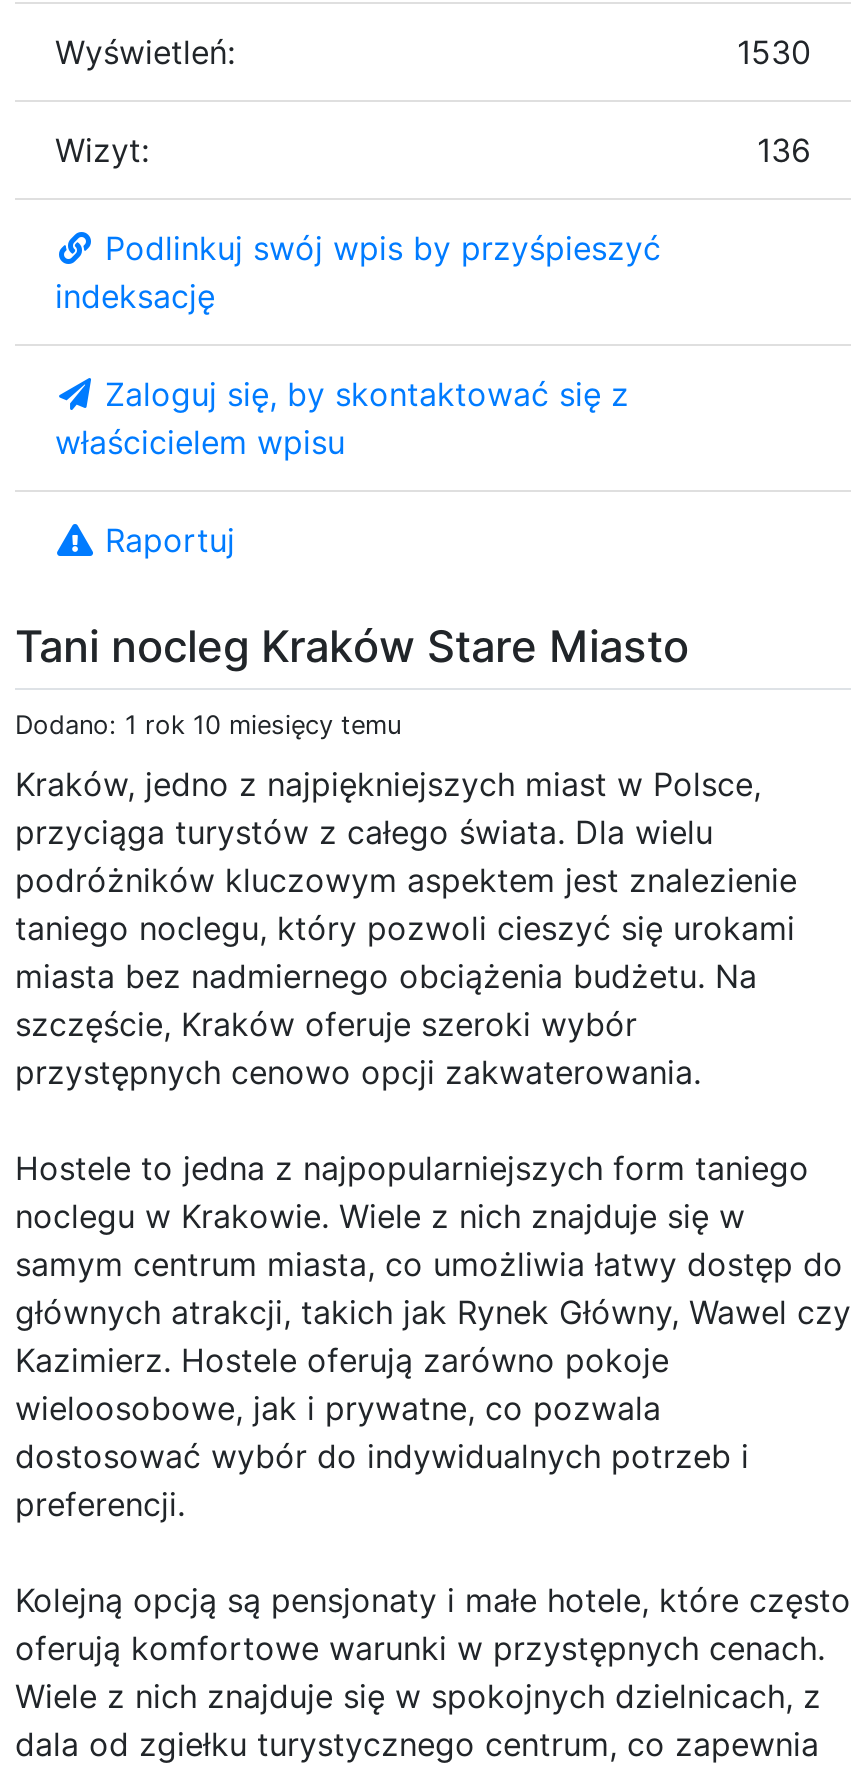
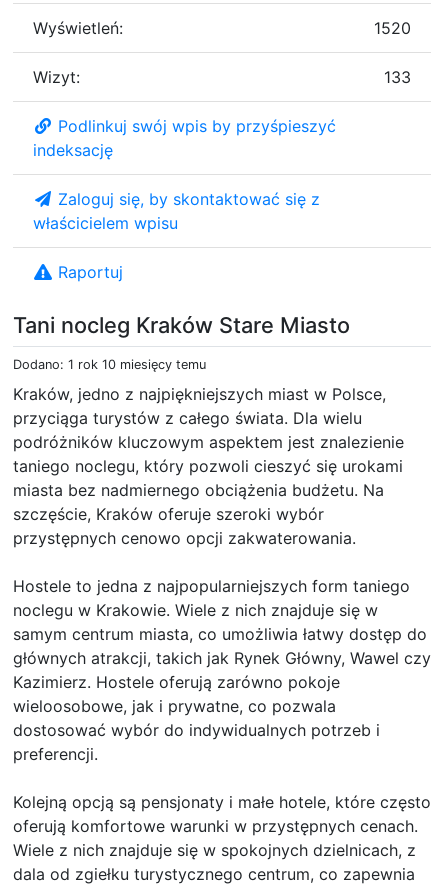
[737,31,811,71] 1530 -> [374,18,411,38] 1520
[757,129,811,169] 136 -> [384,67,411,87] 133

